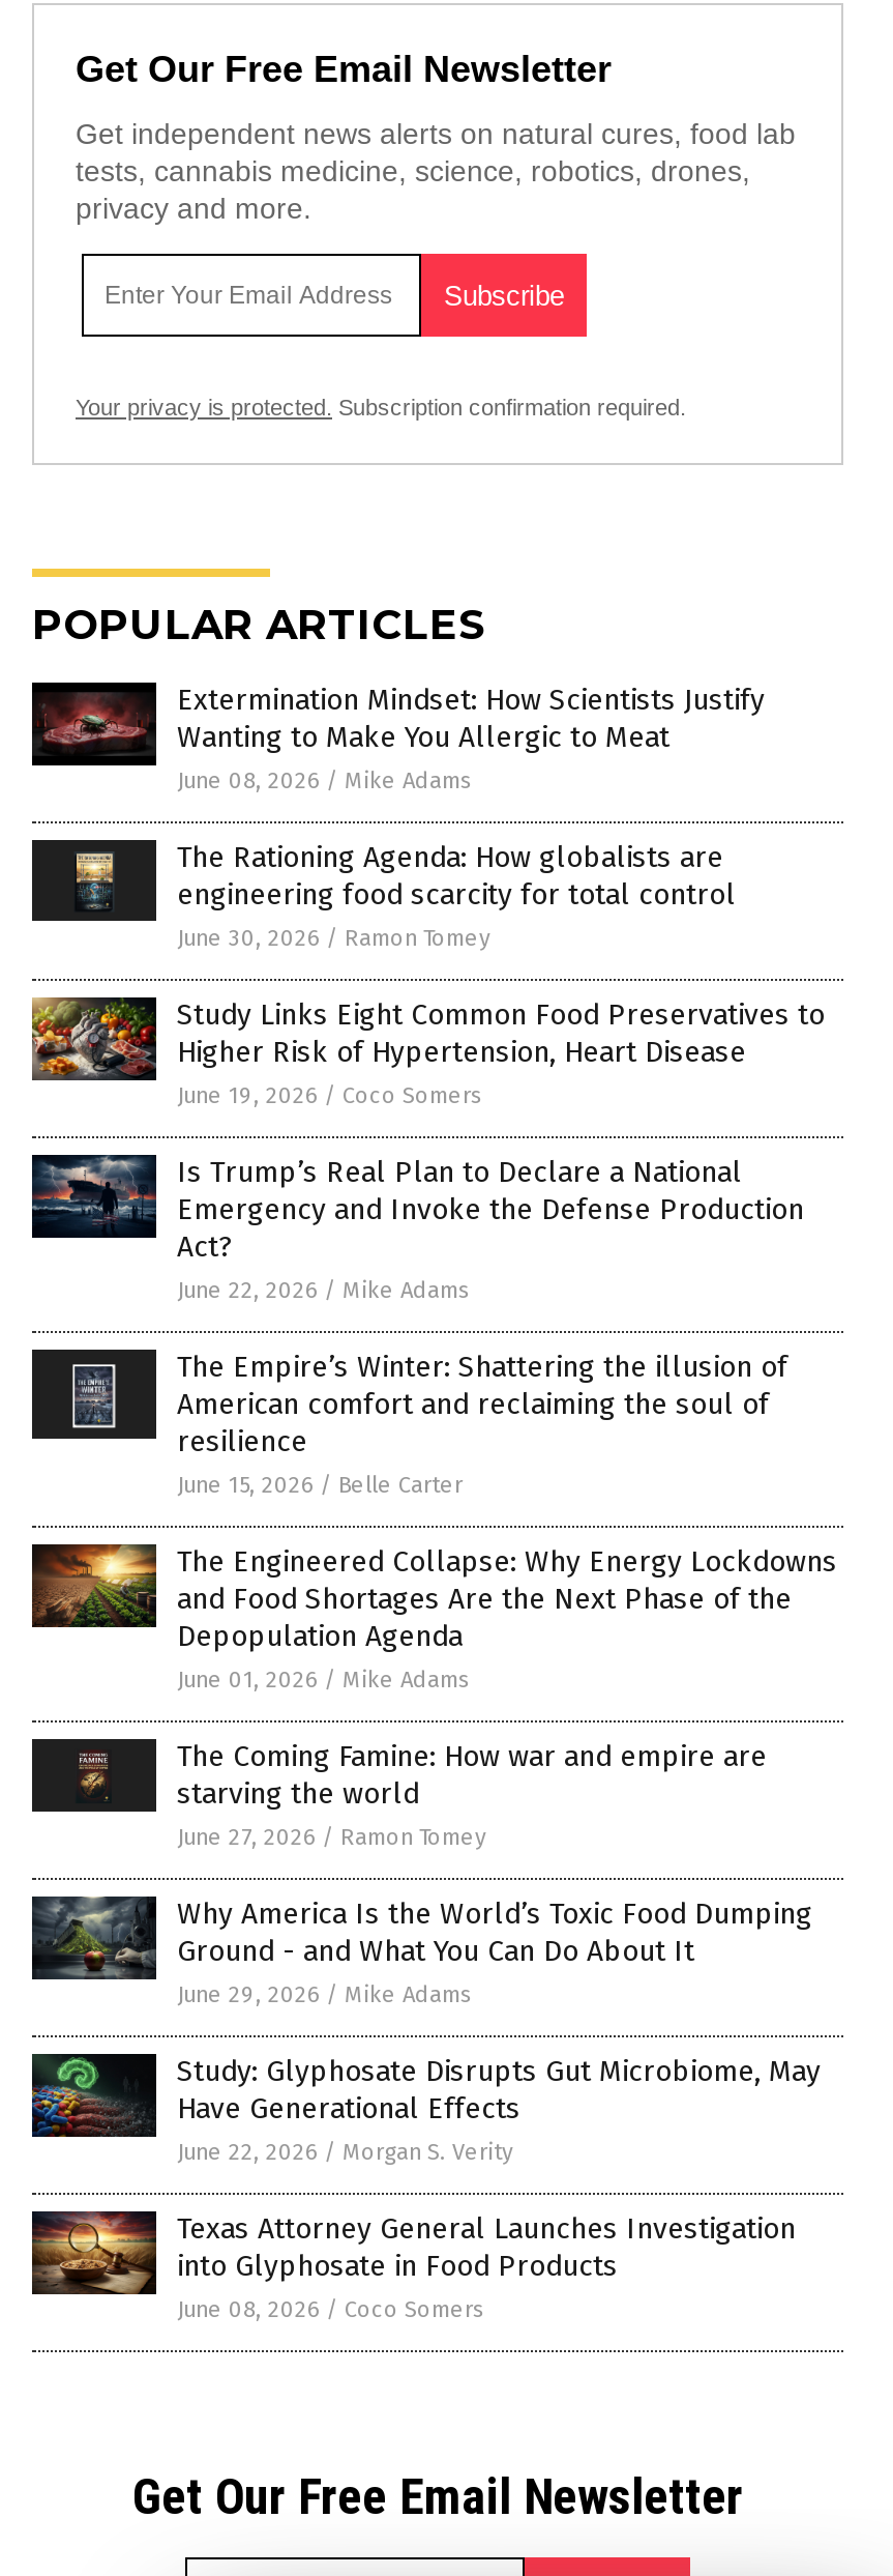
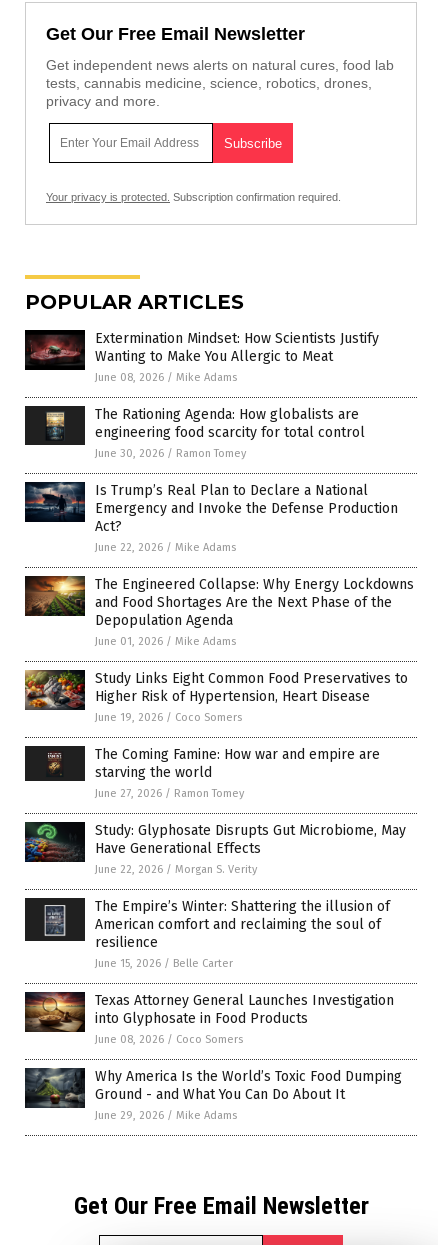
moved [30,995,825,1109] -> [24,669,408,724]: [image] | Study Links Eight Common Food Preservatives to | Higher Risk of Hypertension, Heart Disease | June 19, 2026 / Coco Somers
moved [30,1142,804,1304] -> [24,476,398,554]: [image] | Is Trump’s Real Plan to Declare a National | Emergency and Invoke the Defense Production | Act? | June 22, 2026 / Mike Adams
moved [30,1350,787,1499] -> [25,898,390,970]: [image] | The Empire’s Winter: Shattering the illusion of | American comfort and reclaiming the soul of | resilience | June 15, 2026 / Belle Carter
moved [32,1530,837,1694] -> [25,569,414,648]: [image] | The Engineered Collapse: Why Energy Lockdowns | and Food Shortages Are the Next Phase of the | Depopulation Agenda | June 01, 2026 / Mike Adams
moved [177,1739,767,1851] -> [95,746,380,800]: The Coming Famine: How war and empire are | starving the world | June 27, 2026 / Ramon Tomey
moved [34,1897,812,2008] -> [25,1068,402,1122]: [image] | Why America Is the World’s Toxic Food Dumping | Ground - and What You Can Do About It | June 29, 2026 / Mike Adams
moved [28,2042,821,2166] -> [23,816,406,876]: [image] | Study: Glyphosate Disrupts Gut Microbiome, May | Have Generational Effects | June 22, 2026 / Morgan S. Verity
moved [28,2197,796,2323] -> [23,985,394,1046]: [image] | Texas Attorney General Launches Investigation | into Glyphosate in Food Products | June 08, 2026 / Coco Somers

